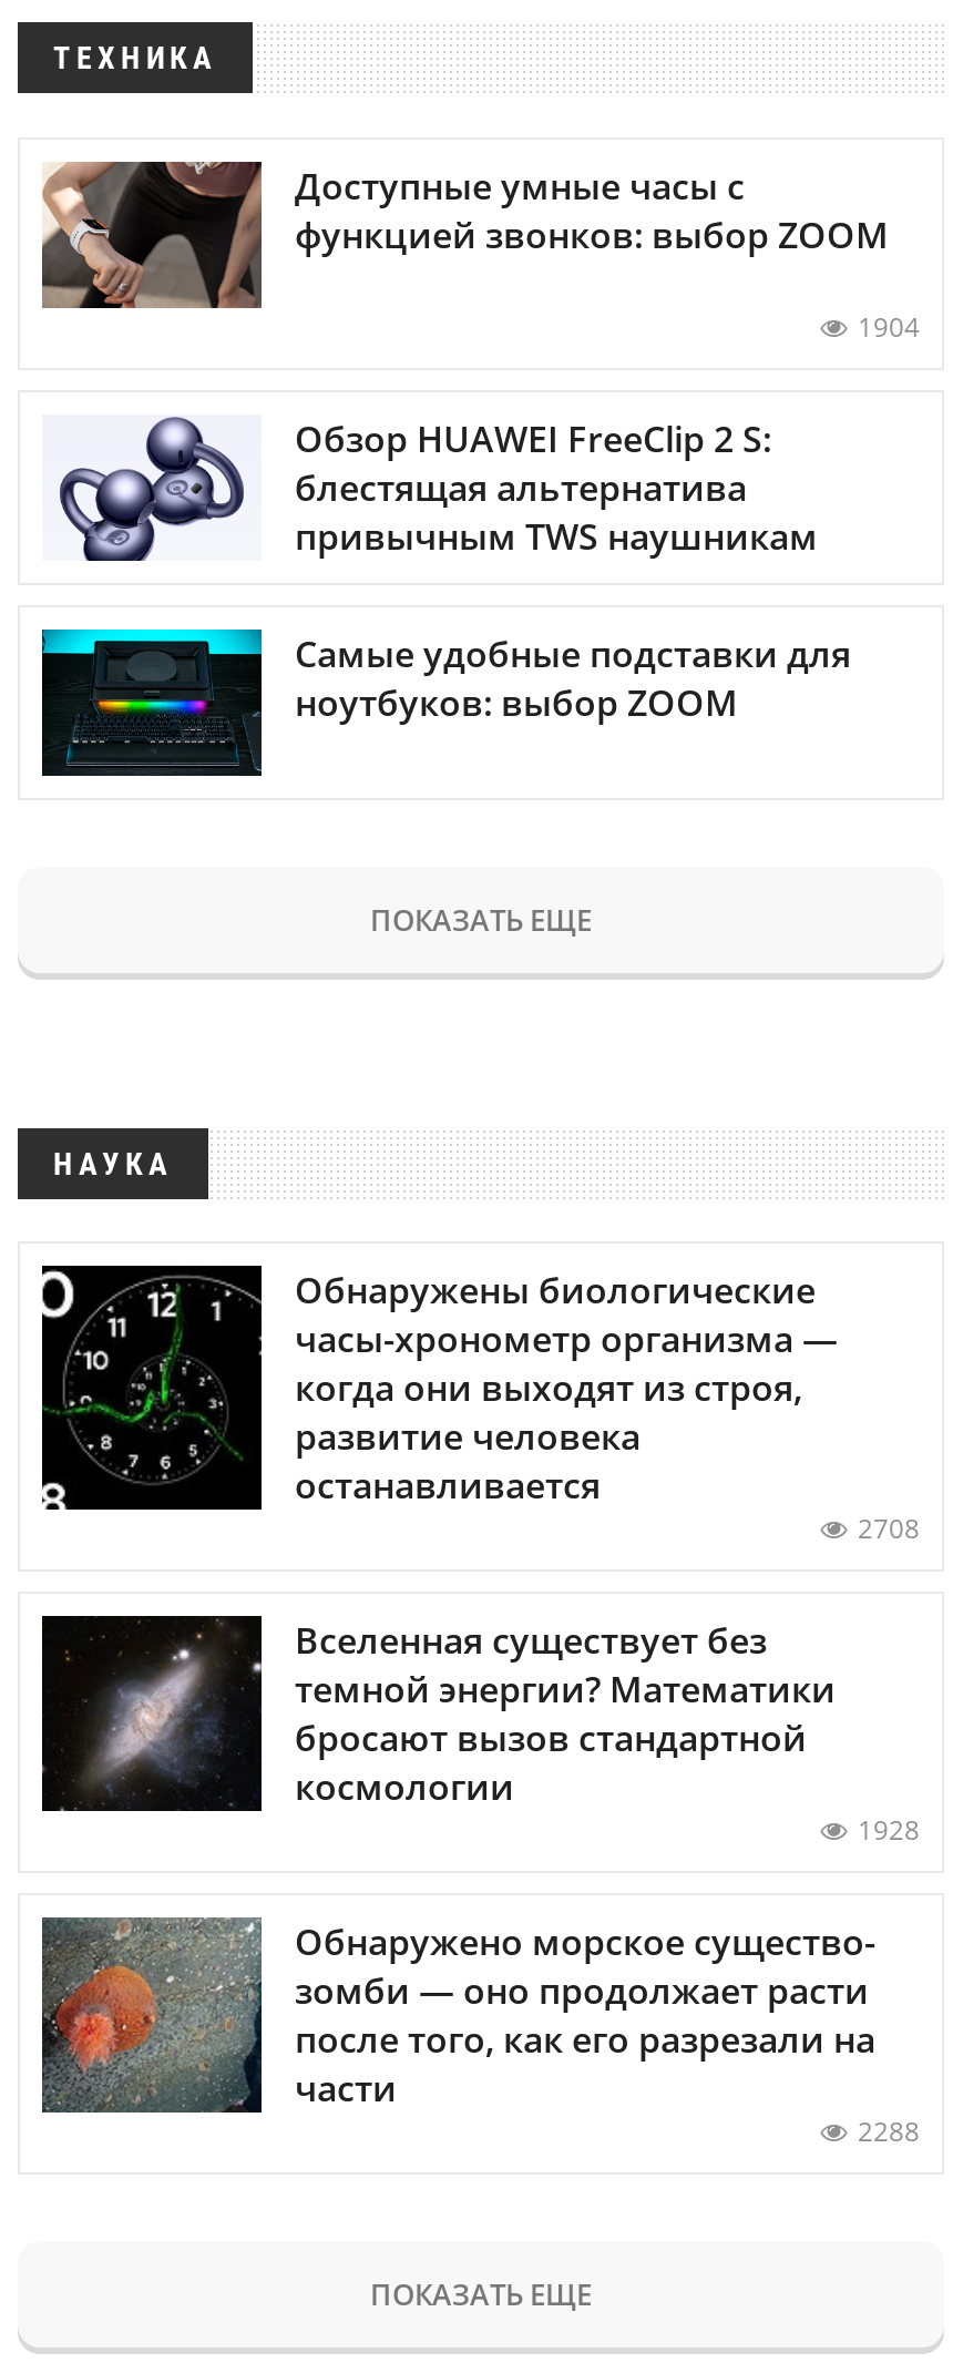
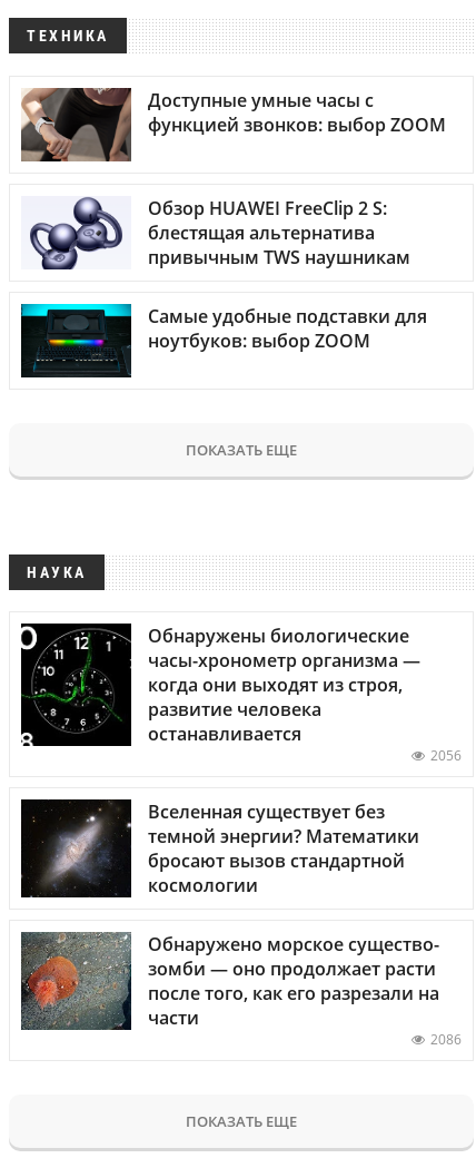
[858,307,920,345] 1904 -> none
[858,1510,920,1547] 2708 -> [430,746,462,765] 2056
[858,1812,920,1849] 1928 -> none
[858,2114,920,2151] 2288 -> [430,1030,462,1049] 2086

